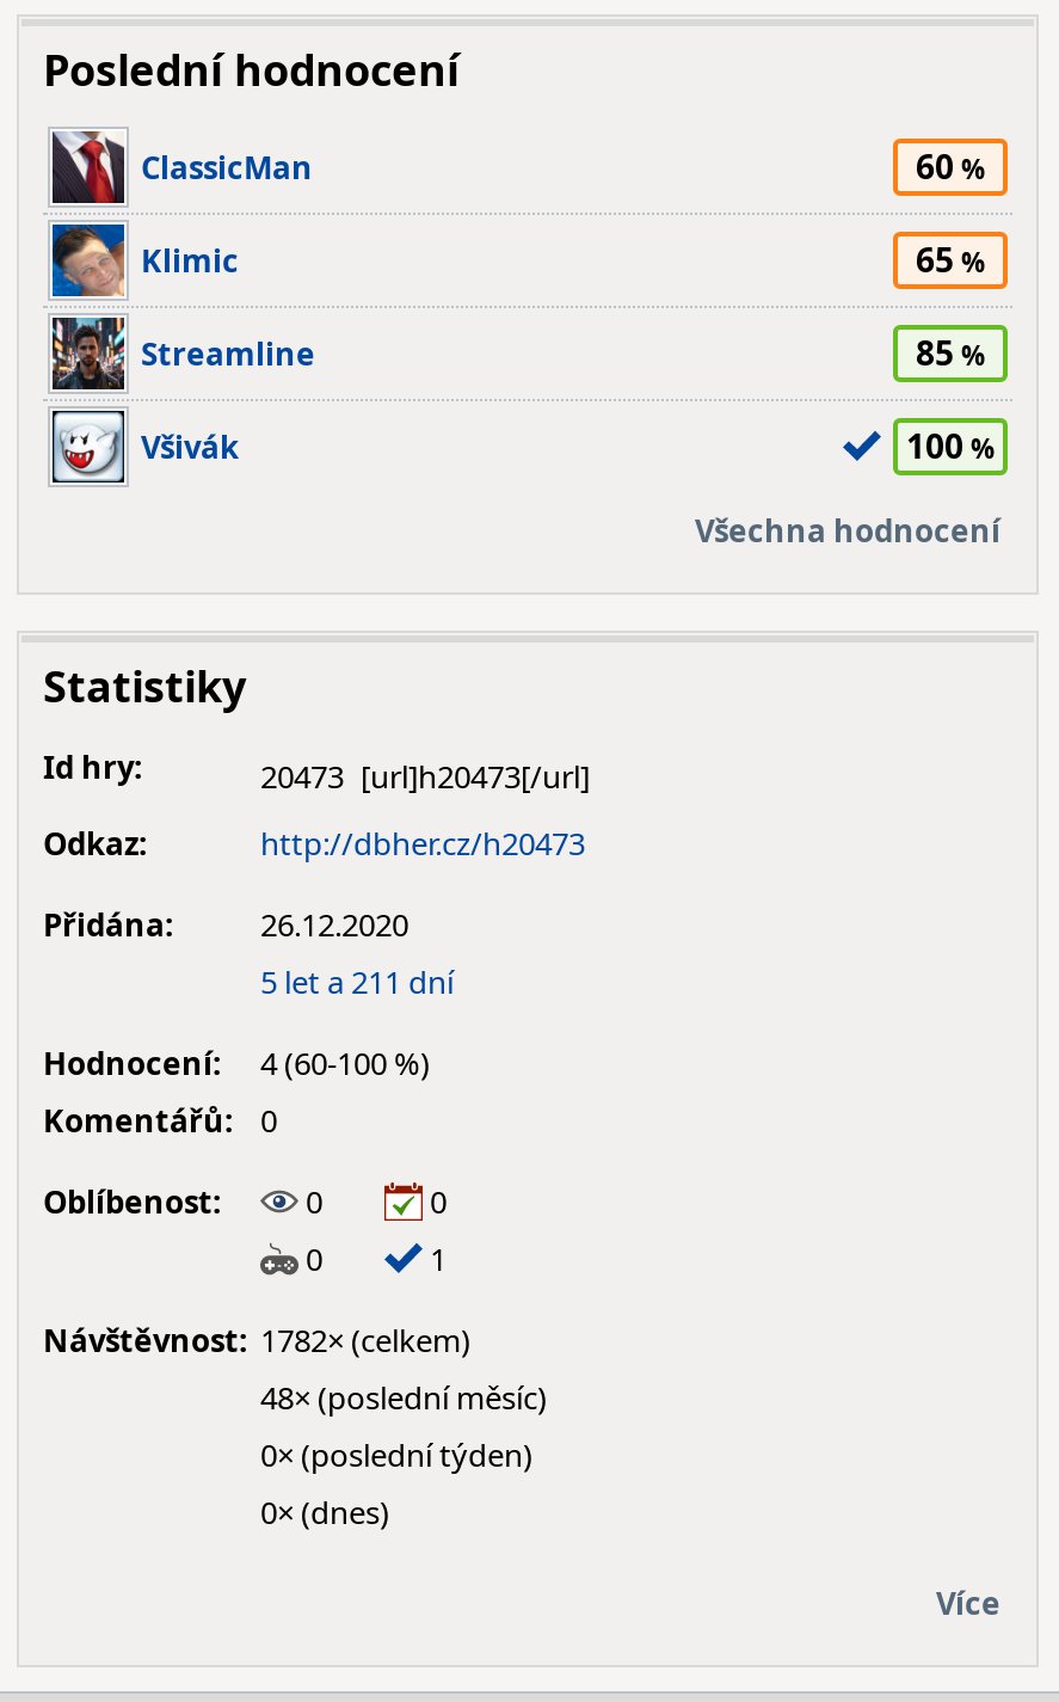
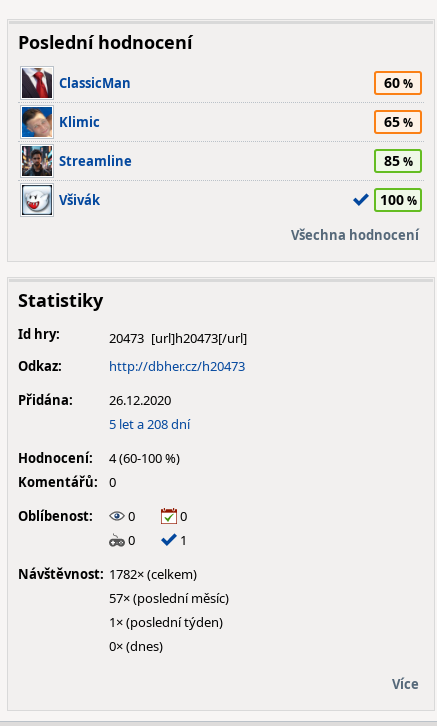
[260,960,454,1003] 5 let a 211 dní -> [109,415,190,433] 5 let a 208 dní
[260,1376,547,1419] 48× (poslední měsíc) -> [109,589,229,607] 57× (poslední měsíc)
[260,1433,532,1476] 0× (poslední týden) -> [109,613,223,631] 1× (poslední týden)

